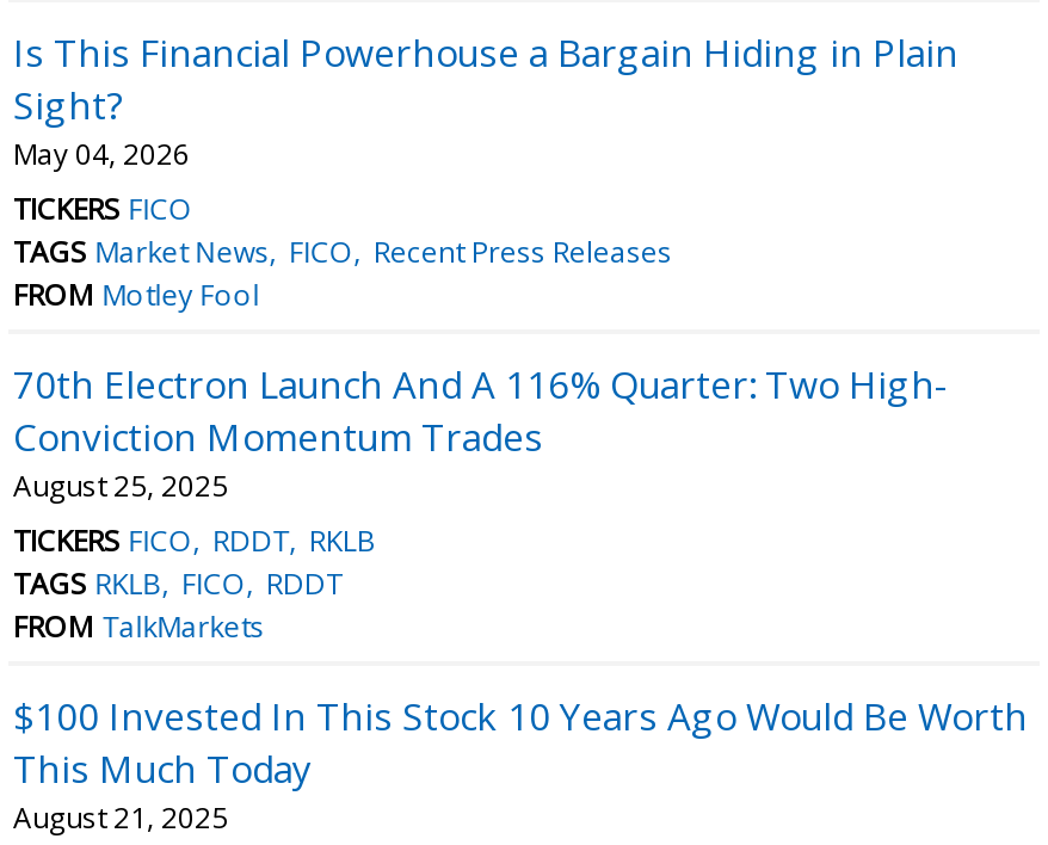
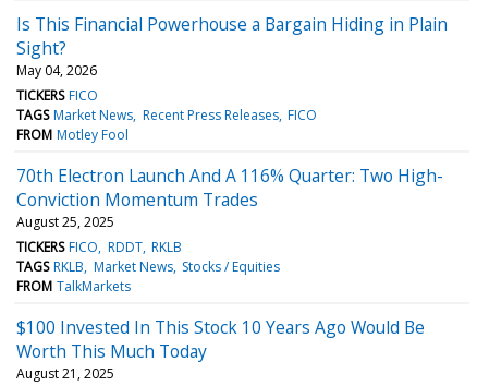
[13,231,672,272] TAGS Market News FICO Recent Press Releases -> [16,106,317,124] TAGS Market News Recent Press Releases FICO
[13,563,342,603] TAGS RKLB FICO RDDT -> [16,257,280,276] TAGS RKLB Market News Stocks / Equities

